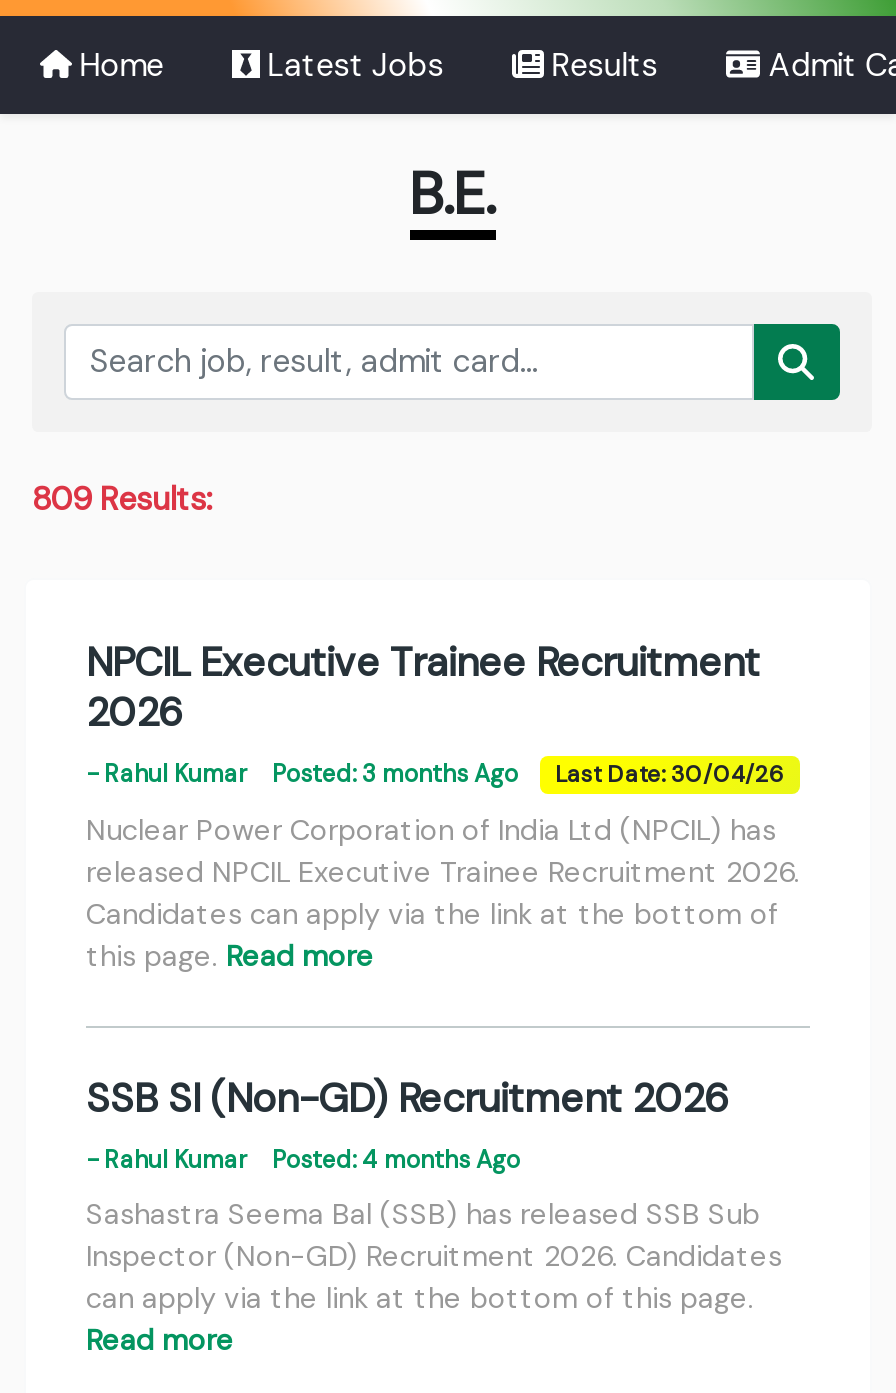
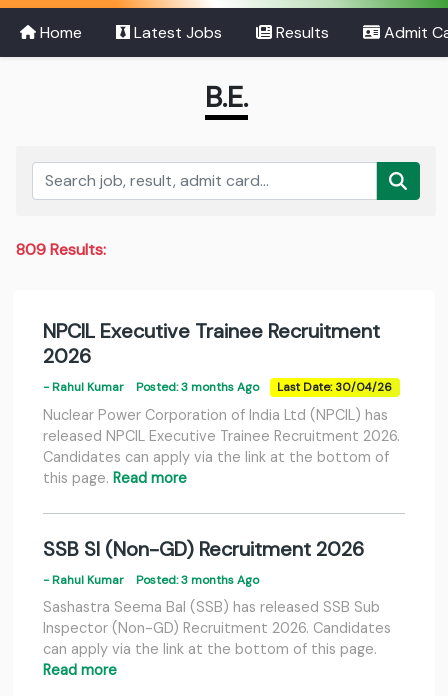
[86,1144,520,1176] - Rahul Kumar Posted: 4 months Ago -> [43,572,259,588] - Rahul Kumar Posted: 3 months Ago

